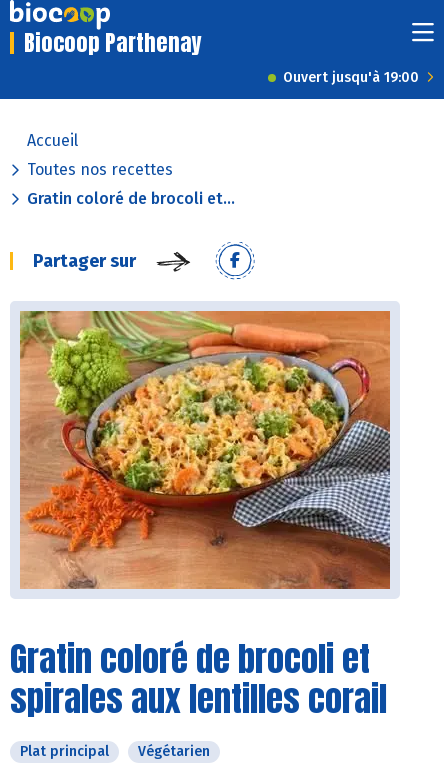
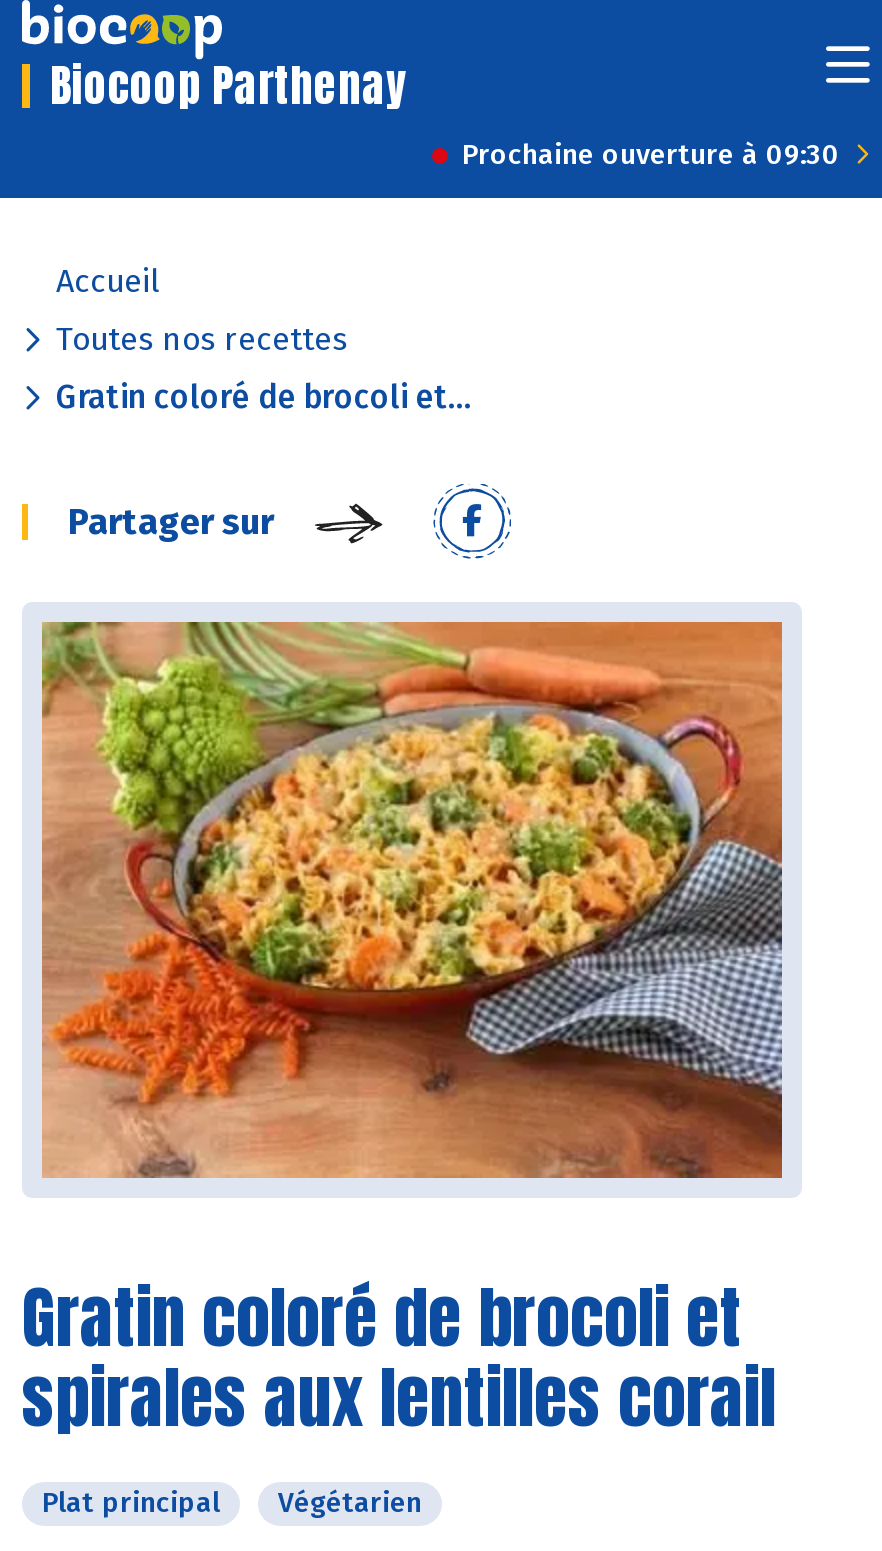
[283,69,419,86] Ouvert jusqu'à 19:00 -> [462,138,840,172] Prochaine ouverture à 09:30

